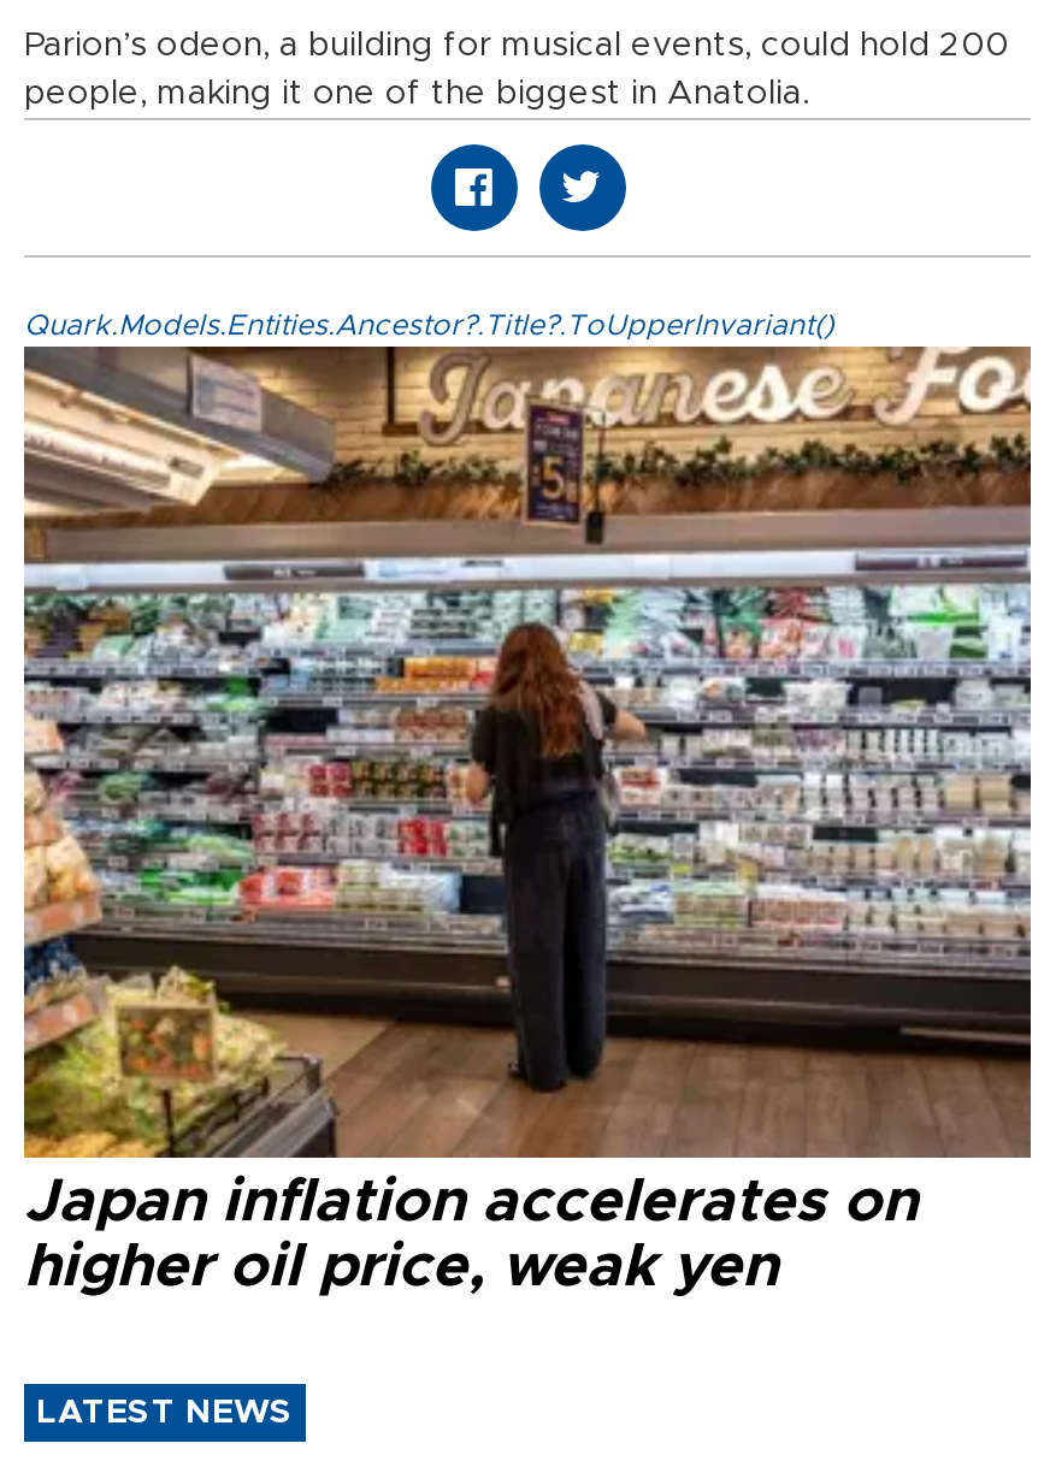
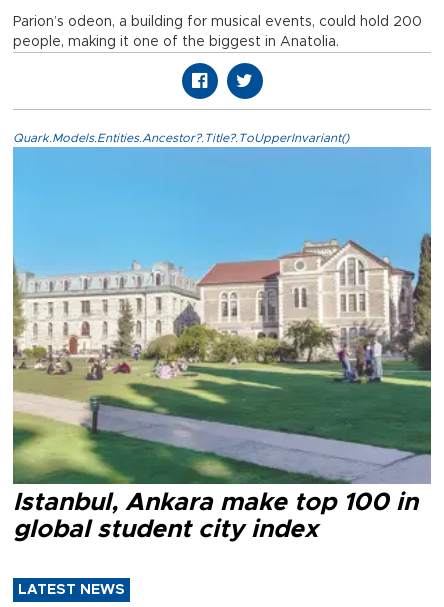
[22,344,1033,1298] [image] | Japan inflation accelerates on | higher oil price, weak yen -> [12,146,432,542] [image] | Istanbul, Ankara make top 100 in | global student city index

